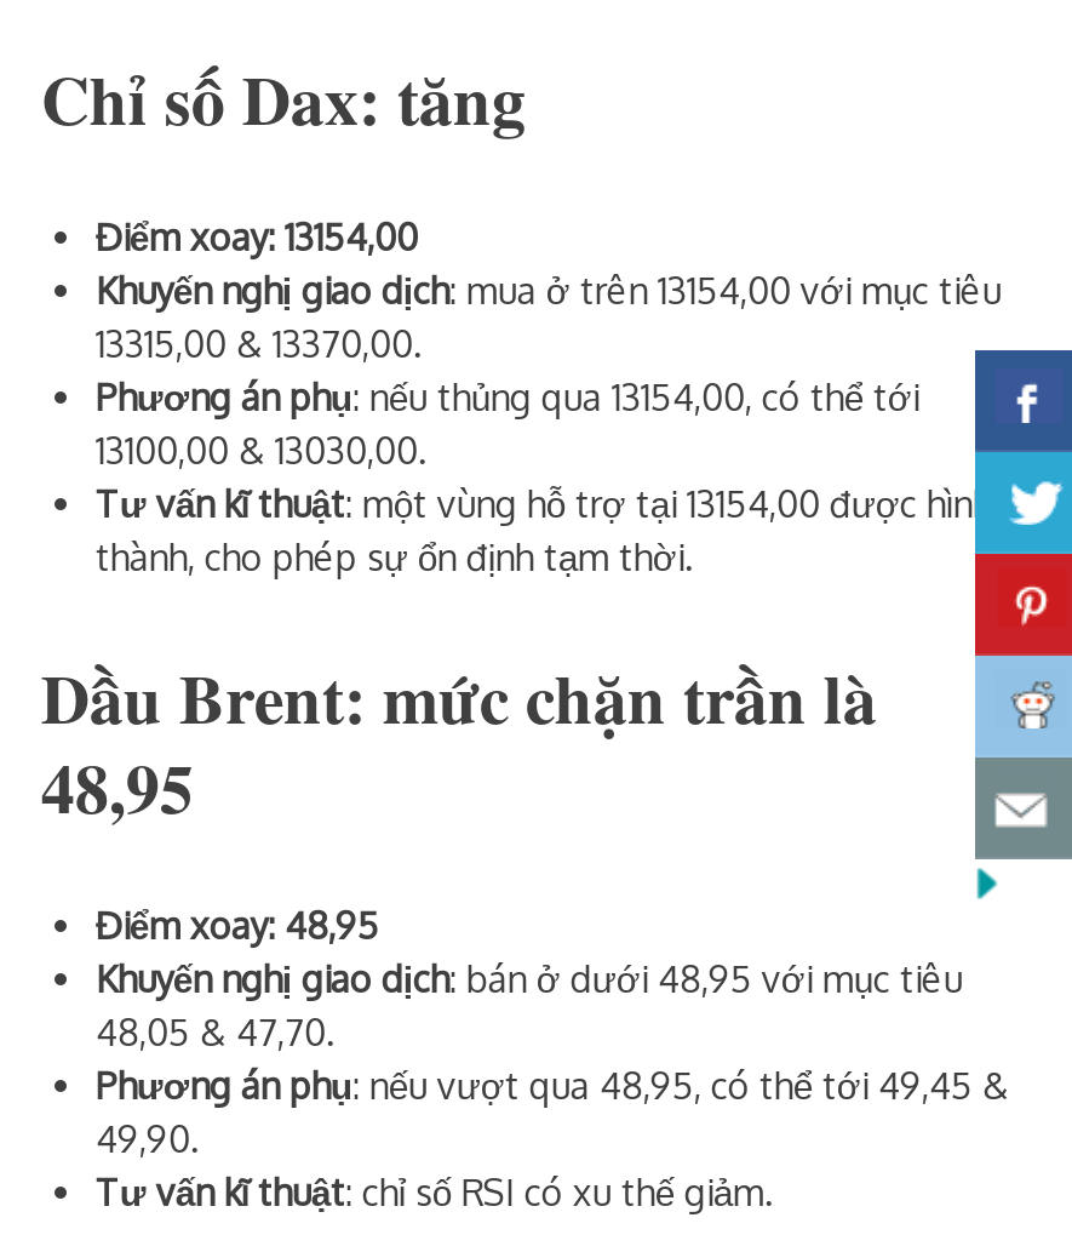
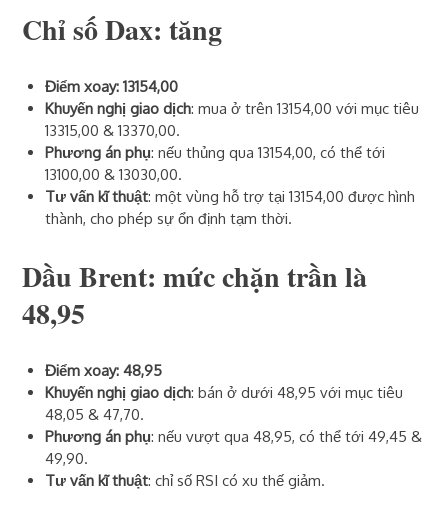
[973,347,1065,902] [image] -> none

